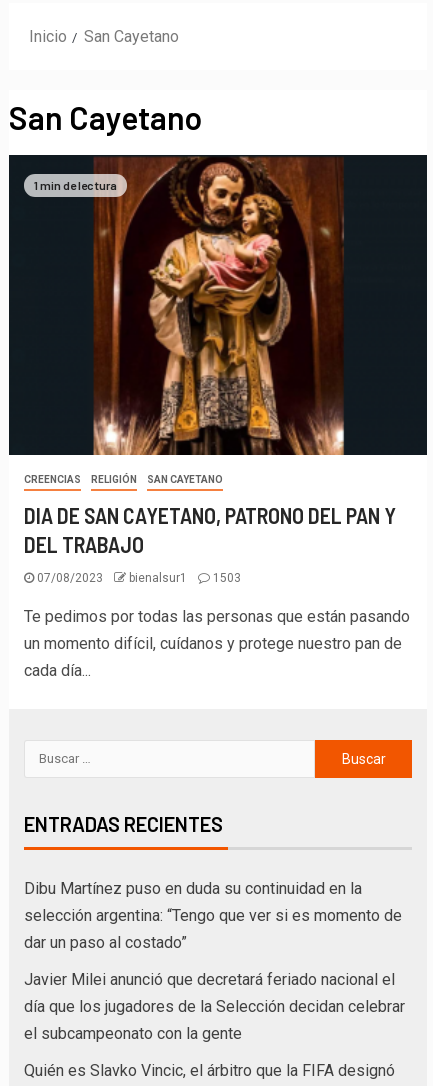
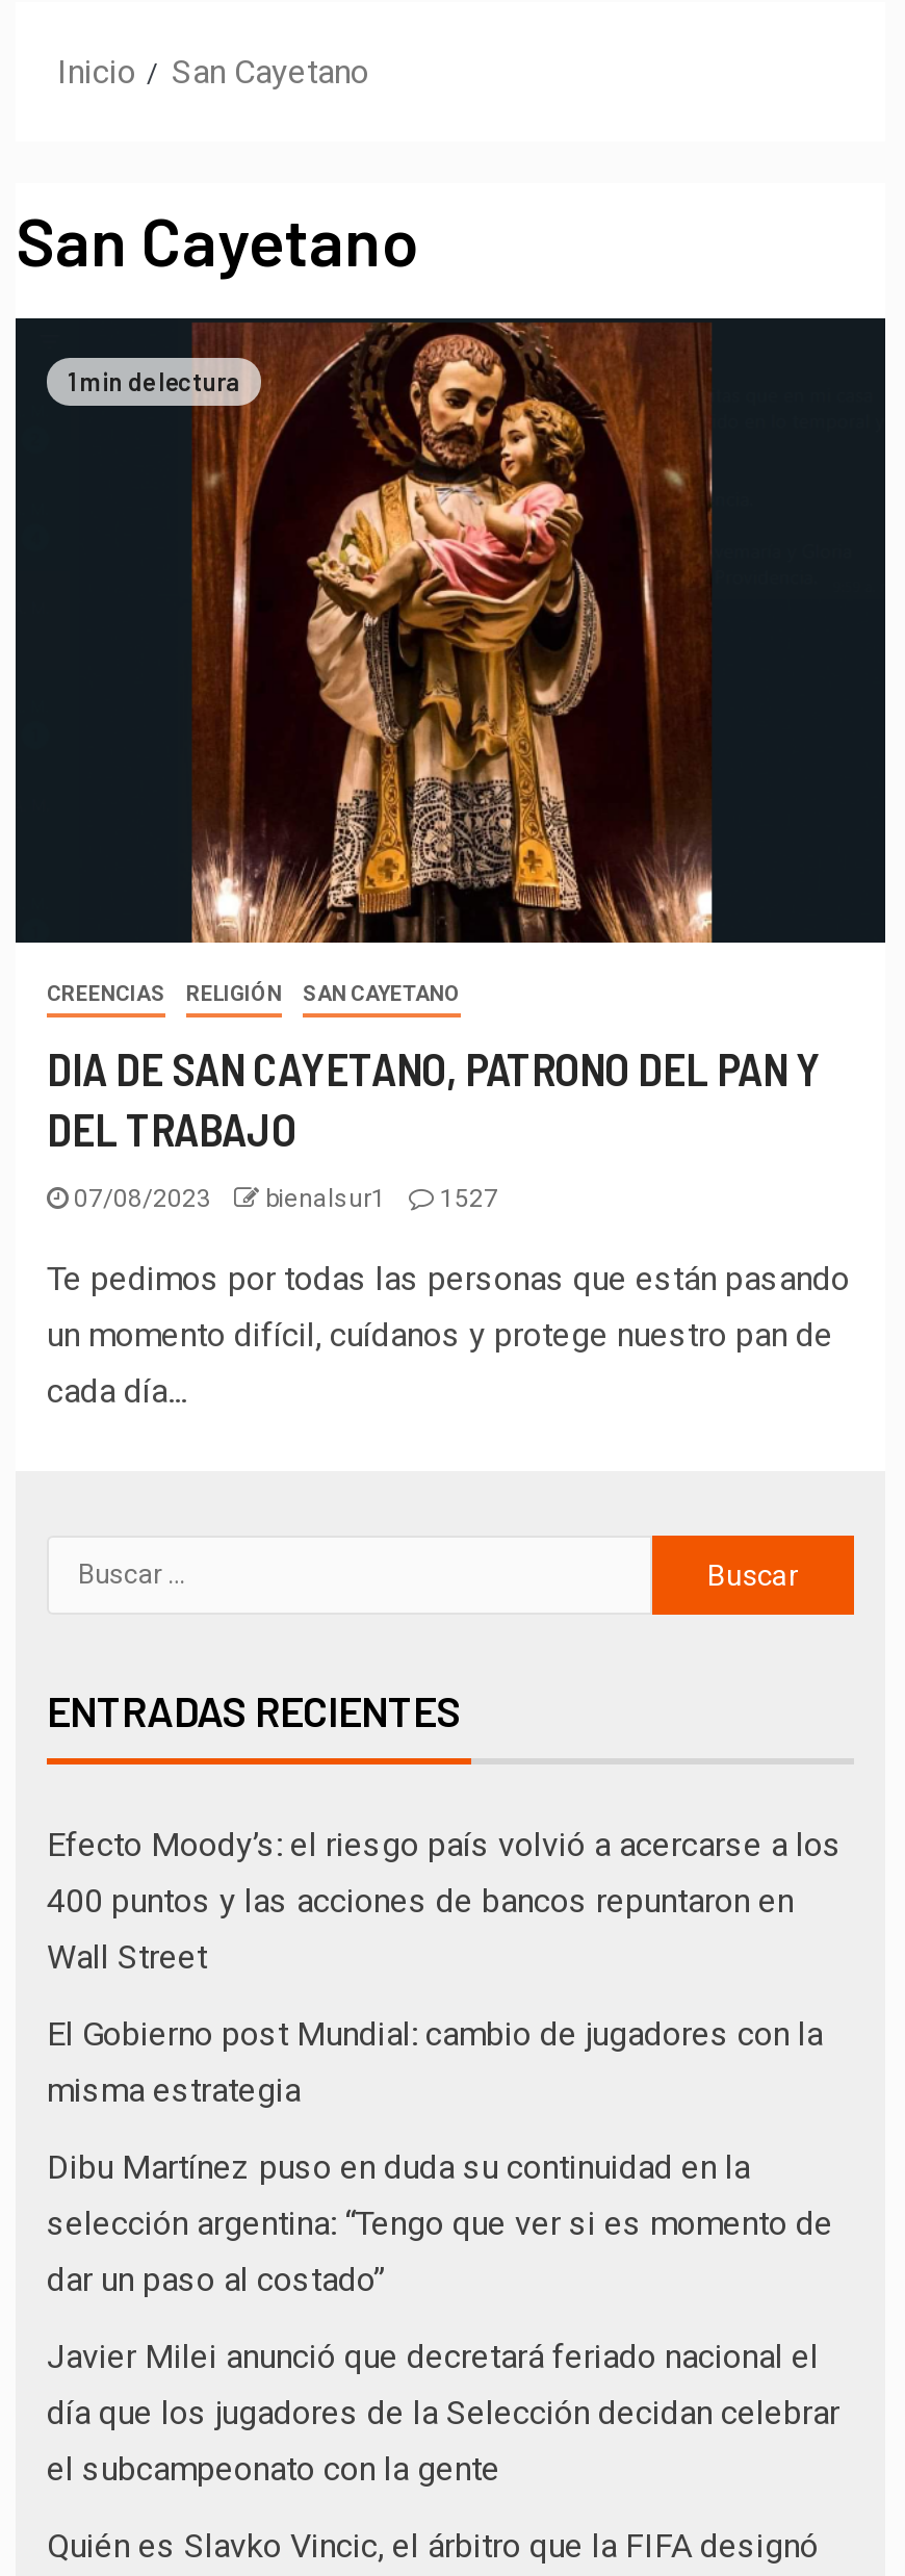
[34,571,241,585] 07/08/2023 bienalsur1 1503 -> [68,1183,498,1212] 07/08/2023 bienalsur1 1527
none -> [47,1824,842,2109] Efecto Moody’s: el riesgo país volvió a acercarse a los | 400 puntos y las acciones de bancos repuntaron en | Wall Street | El Gobierno post Mundial: cambio de jugadores con la | misma estrategia

